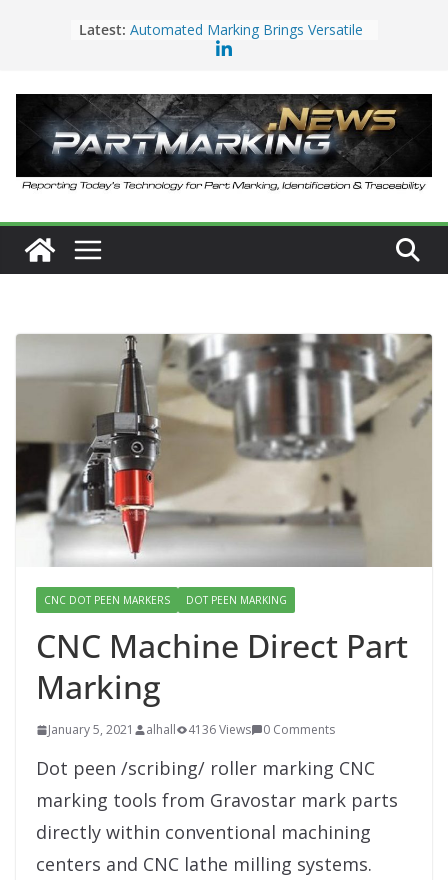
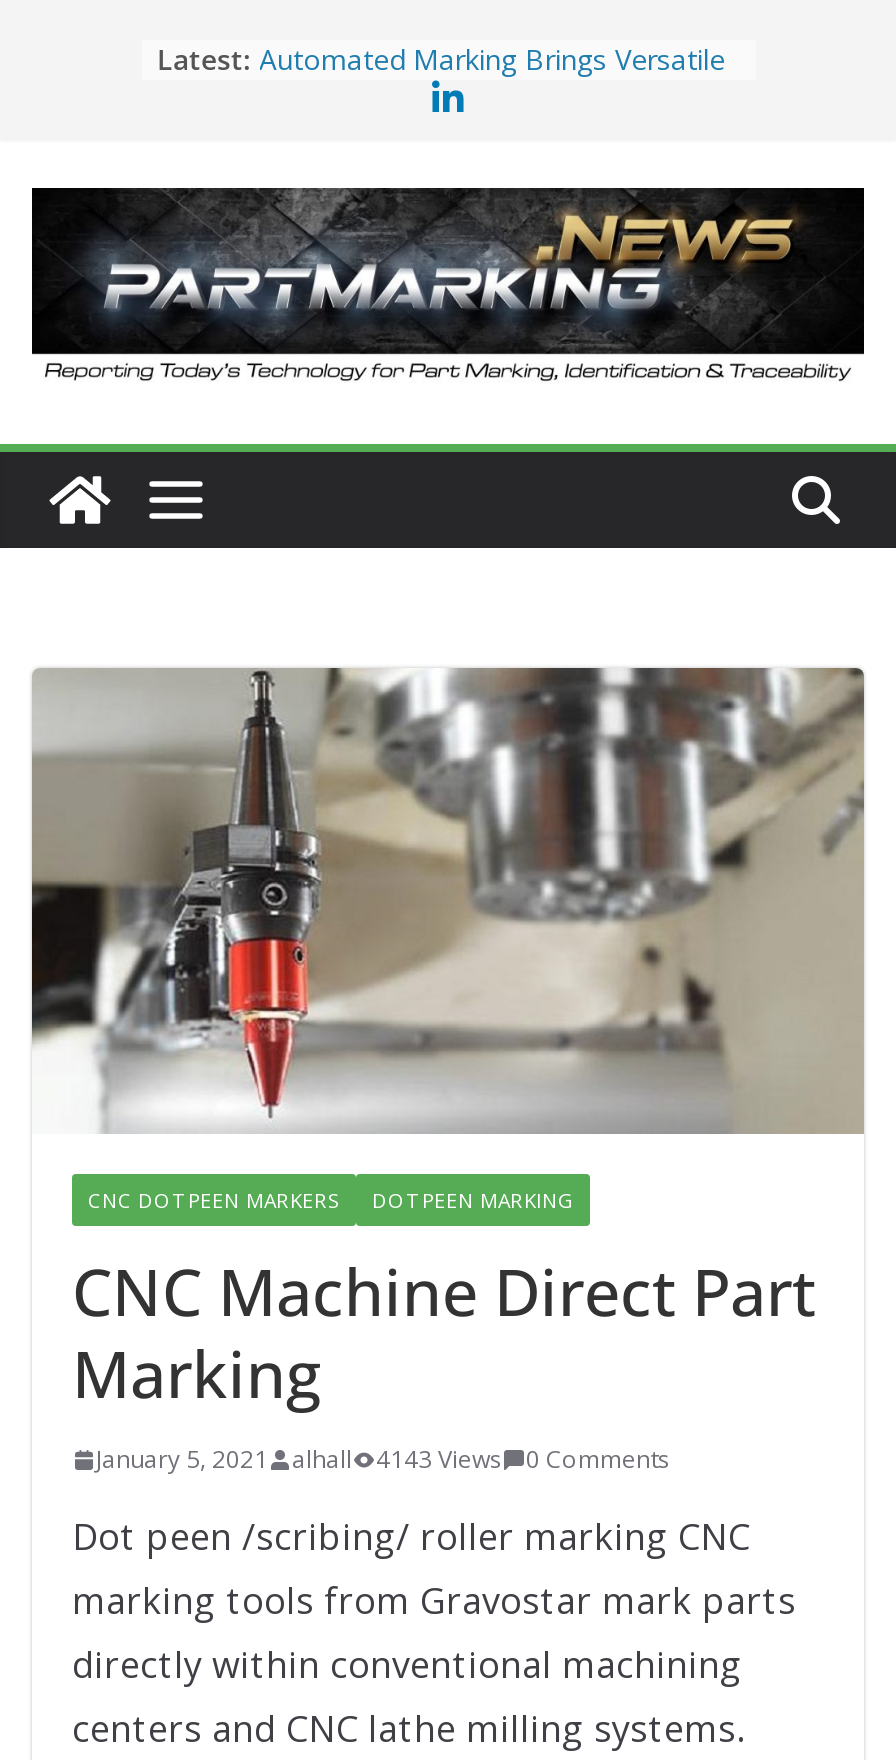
[48,721,335,738] January 5, 2021 alhall 4136 Views 0 Comments -> [96,1443,670,1477] January 5, 2021 alhall 4143 Views 0 Comments

